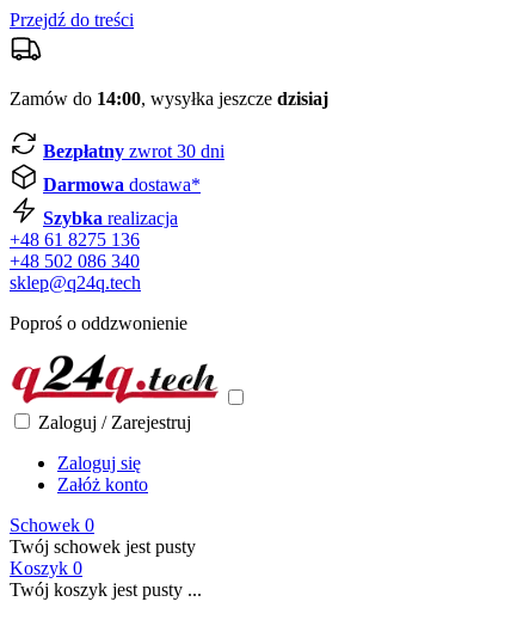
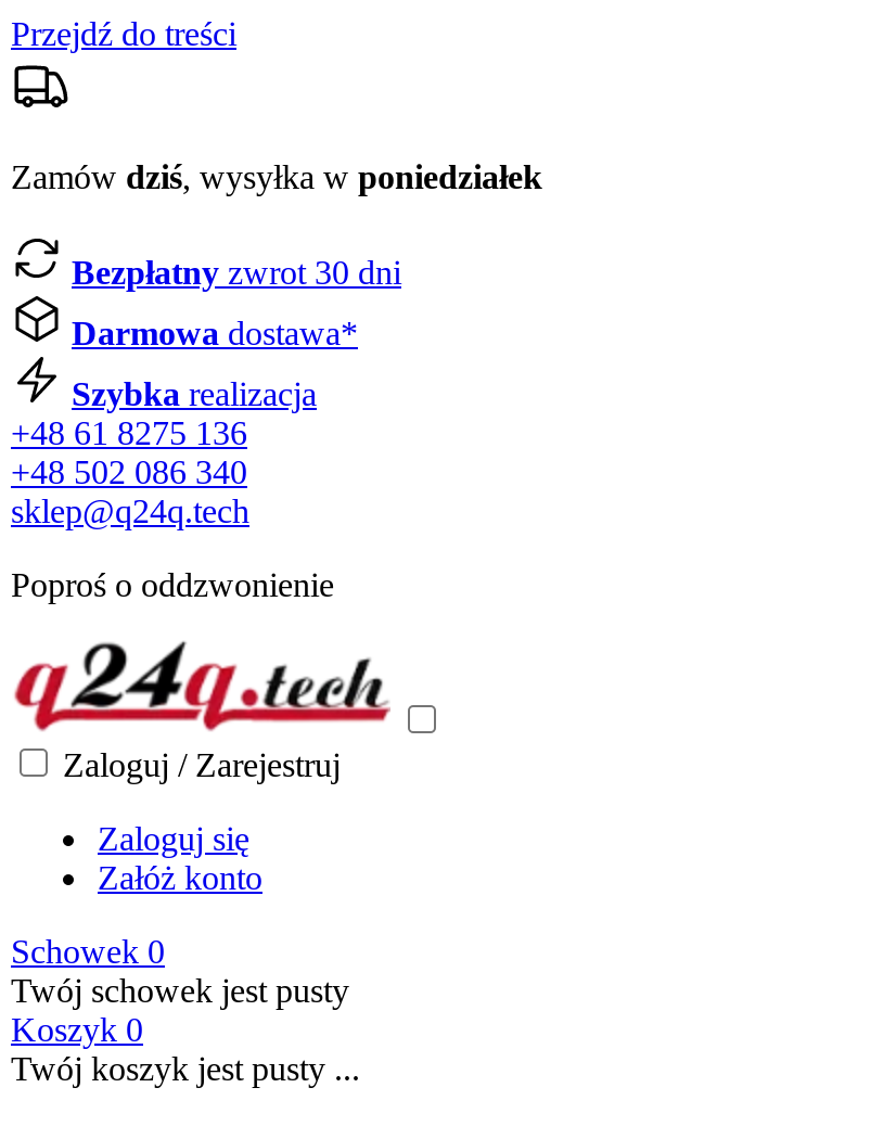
[10,88,328,109] Zamów do 14:00, wysyłka jeszcze dzisiaj -> [11,158,542,195] Zamów dziś, wysyłka w poniedziałek

